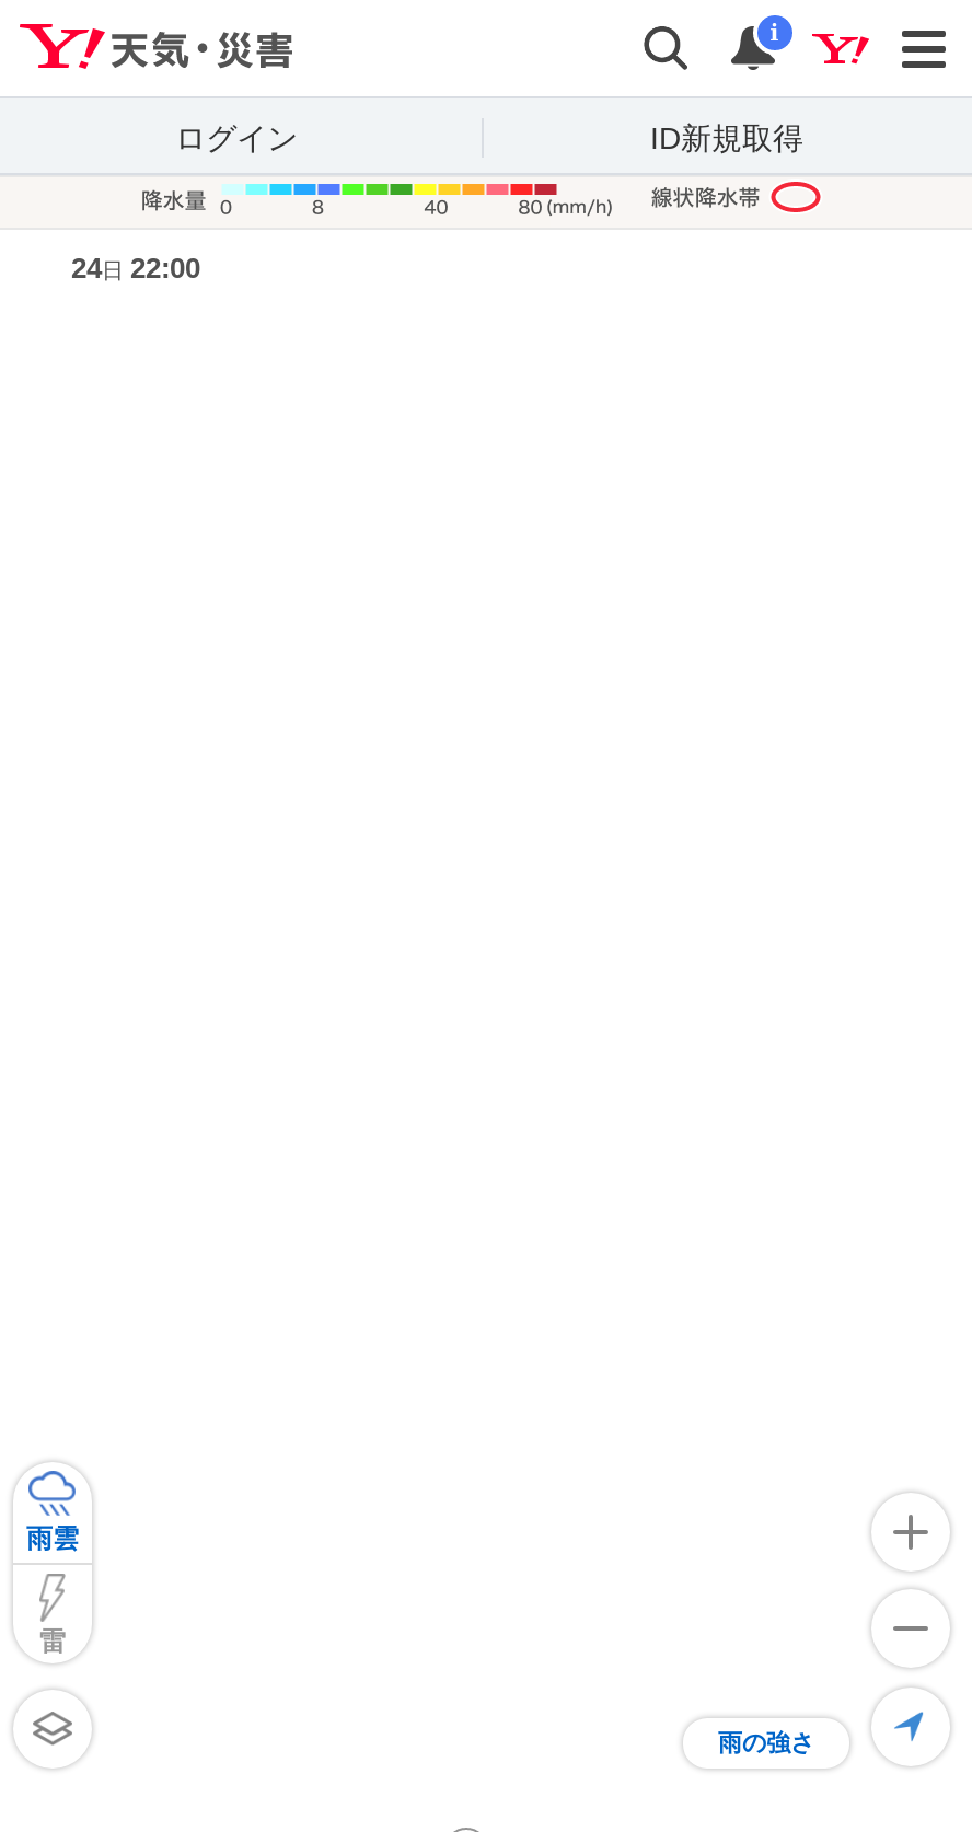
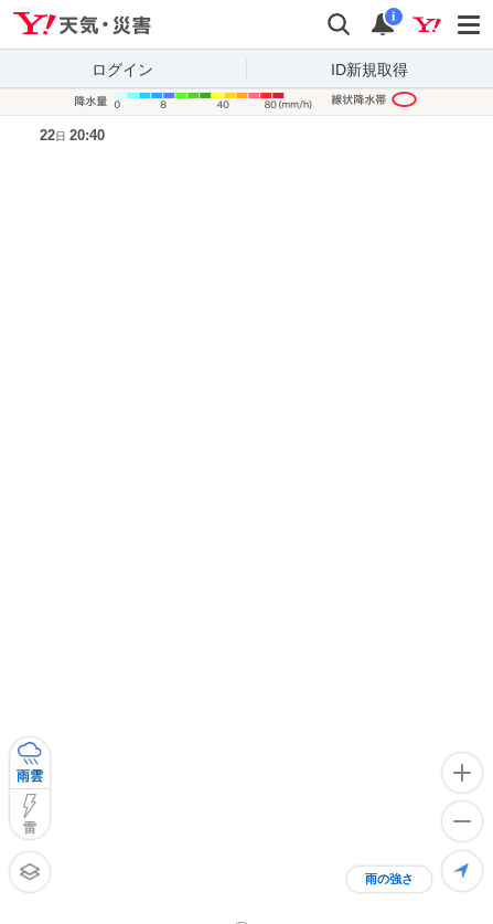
[71,252,200,285] 24日 22:00 -> [39,127,104,144] 22日 20:40

